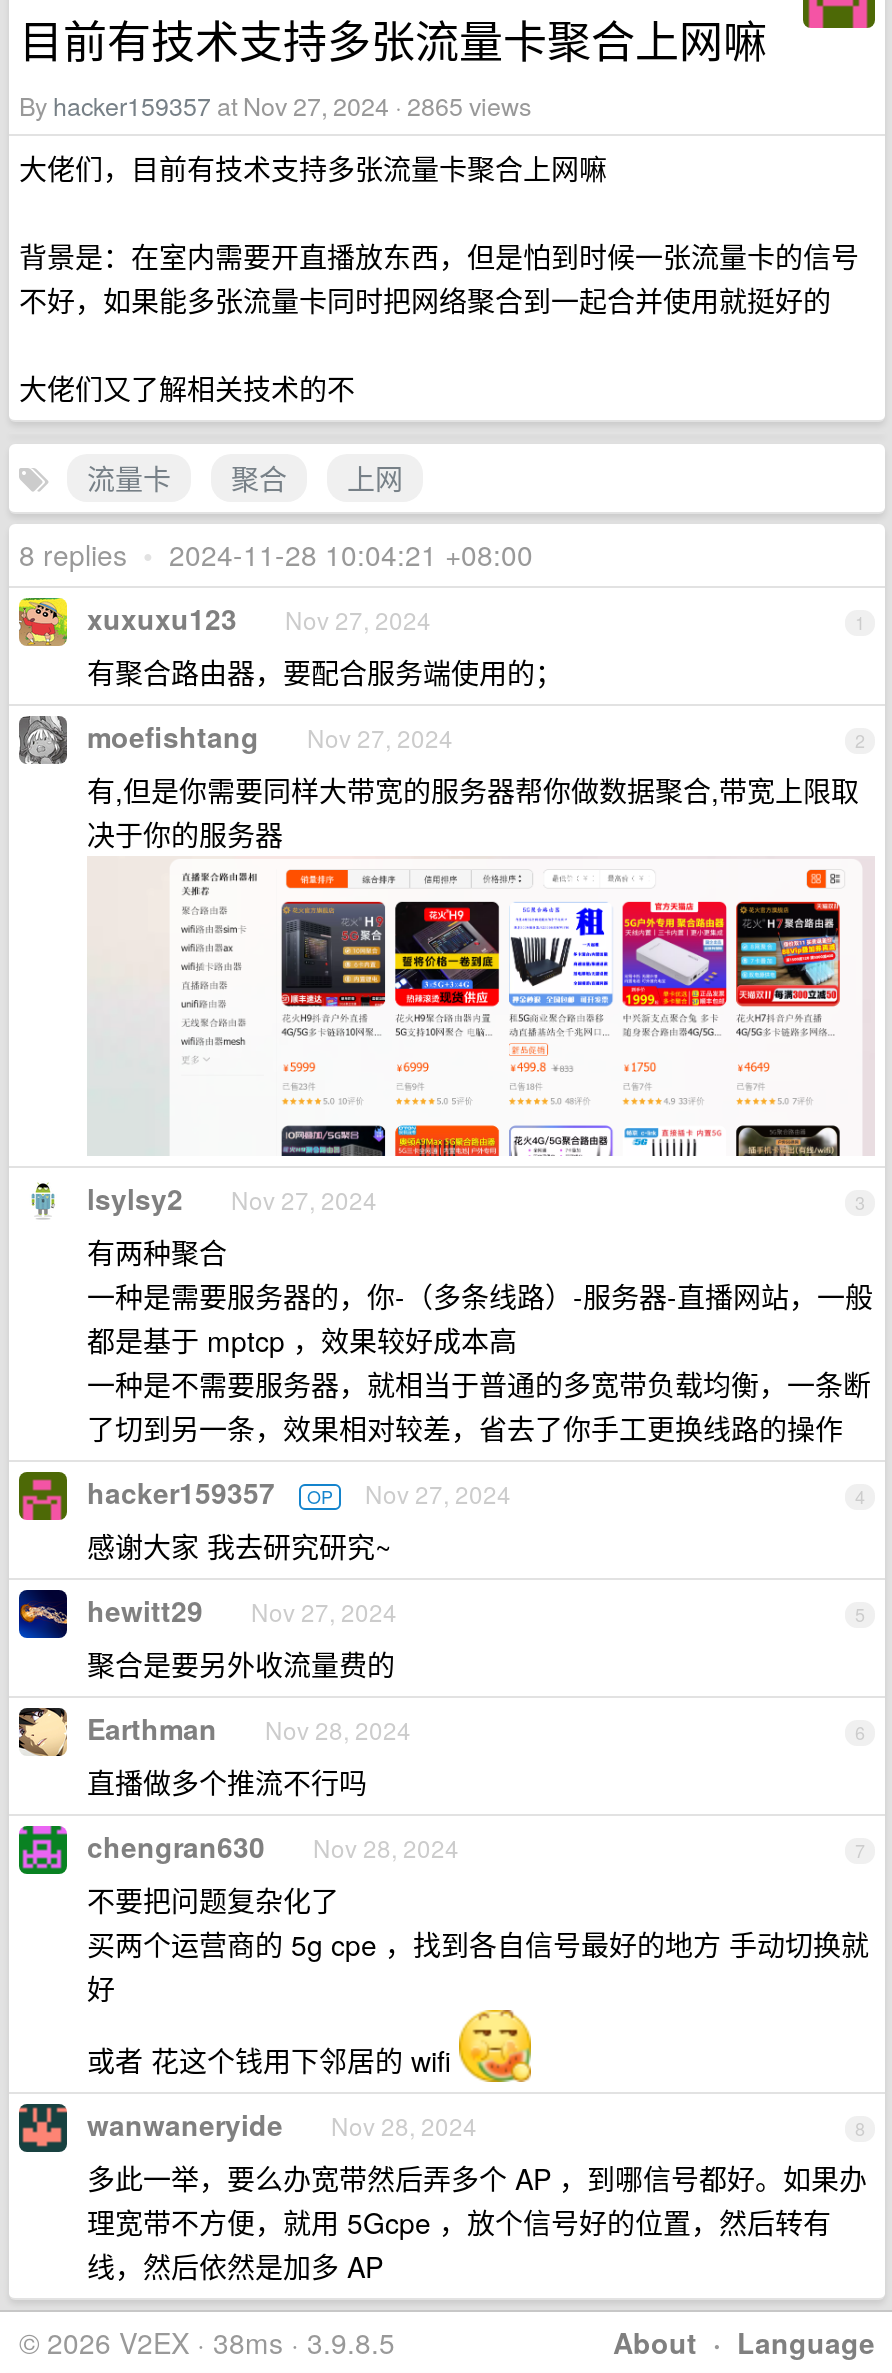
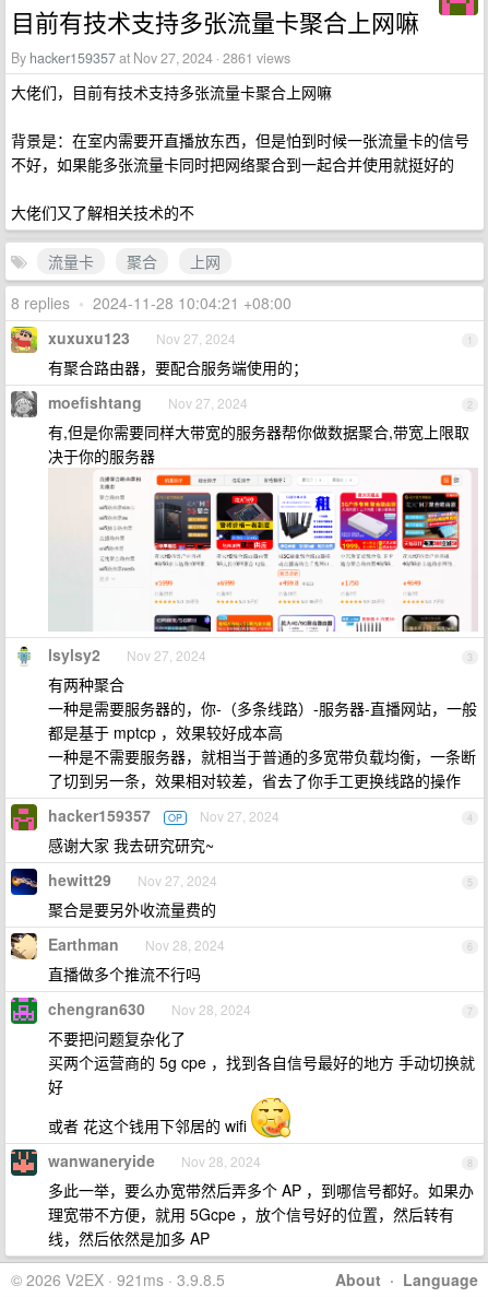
[19,88,531,124] By hacker159357 at Nov 27, 2024 · 2865 views -> [11,48,290,68] By hacker159357 at Nov 27, 2024 · 2861 views
[19,2322,395,2362] © 2026 V2EX · 38ms · 3.9.8.5 -> [11,1269,225,1290] © 2026 V2EX · 921ms · 3.9.8.5

